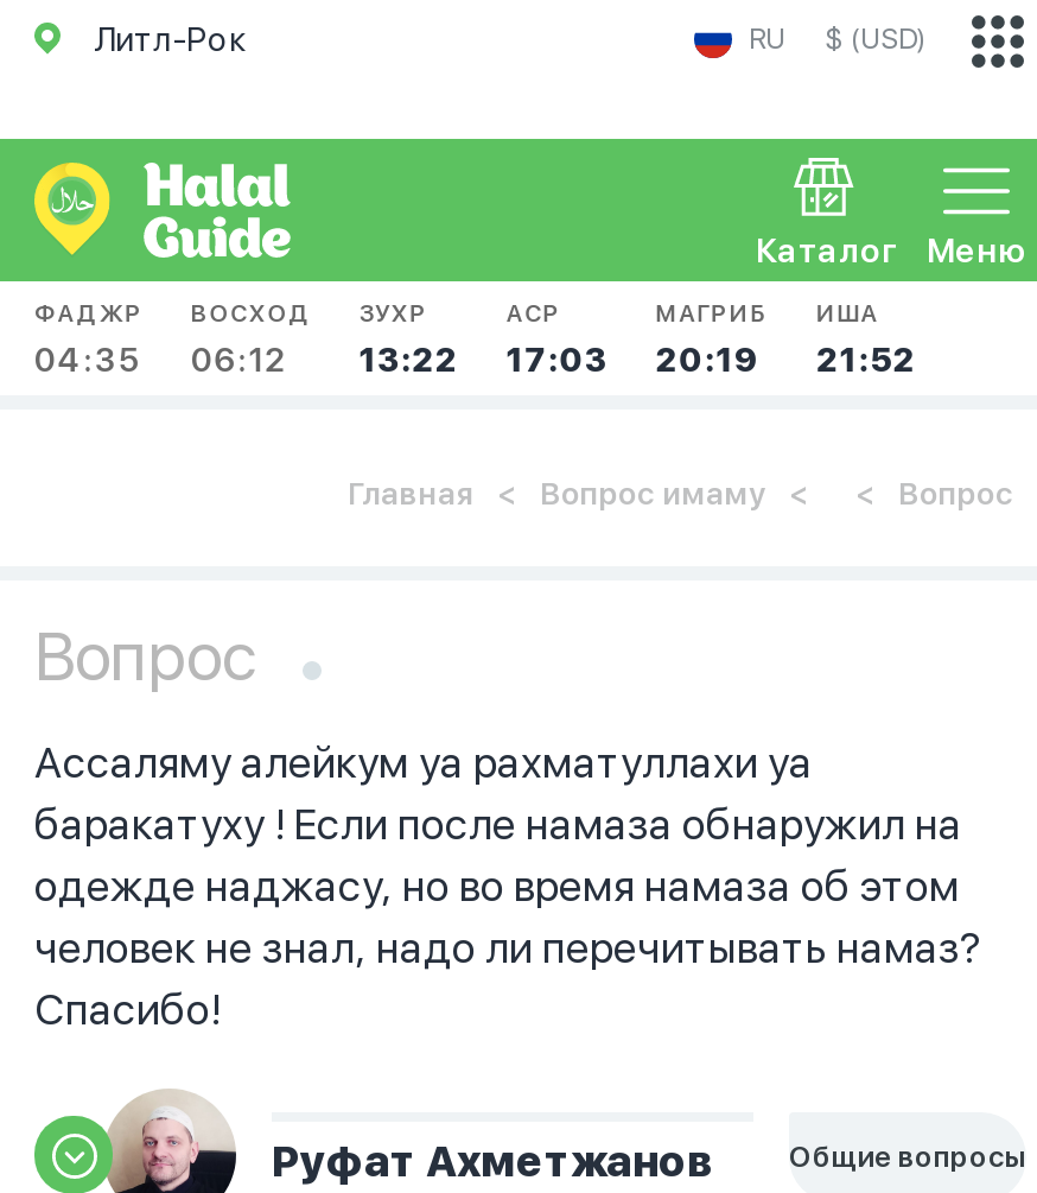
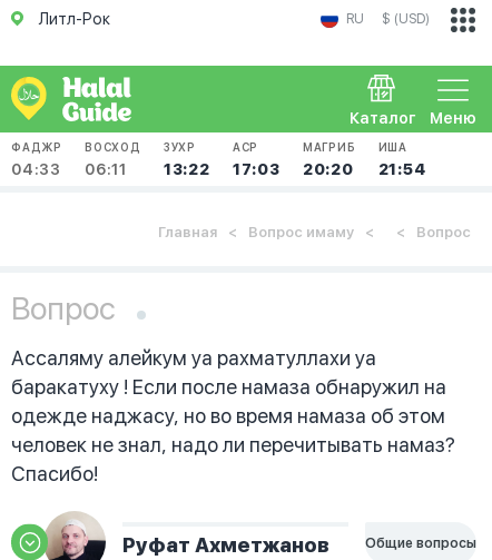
[34,341,139,379] 04:35 -> [11,160,61,178] 04:33
[191,341,288,379] 06:12 -> [85,160,127,178] 06:11
[656,341,760,379] 20:19 -> [303,160,354,178] 20:20
[817,341,916,379] 21:52 -> [378,160,426,178] 21:54

